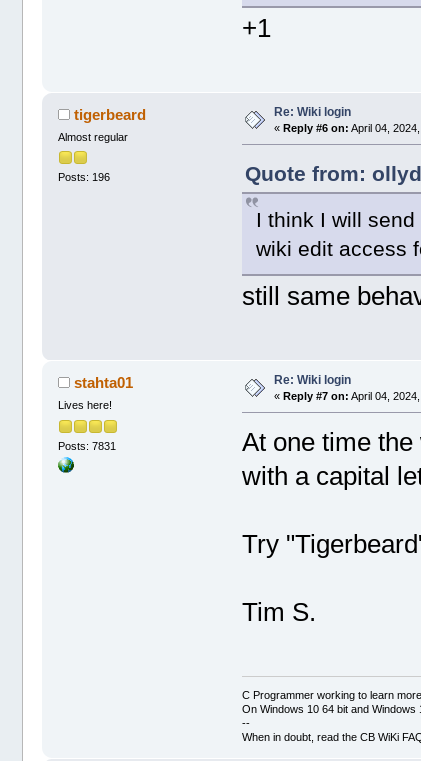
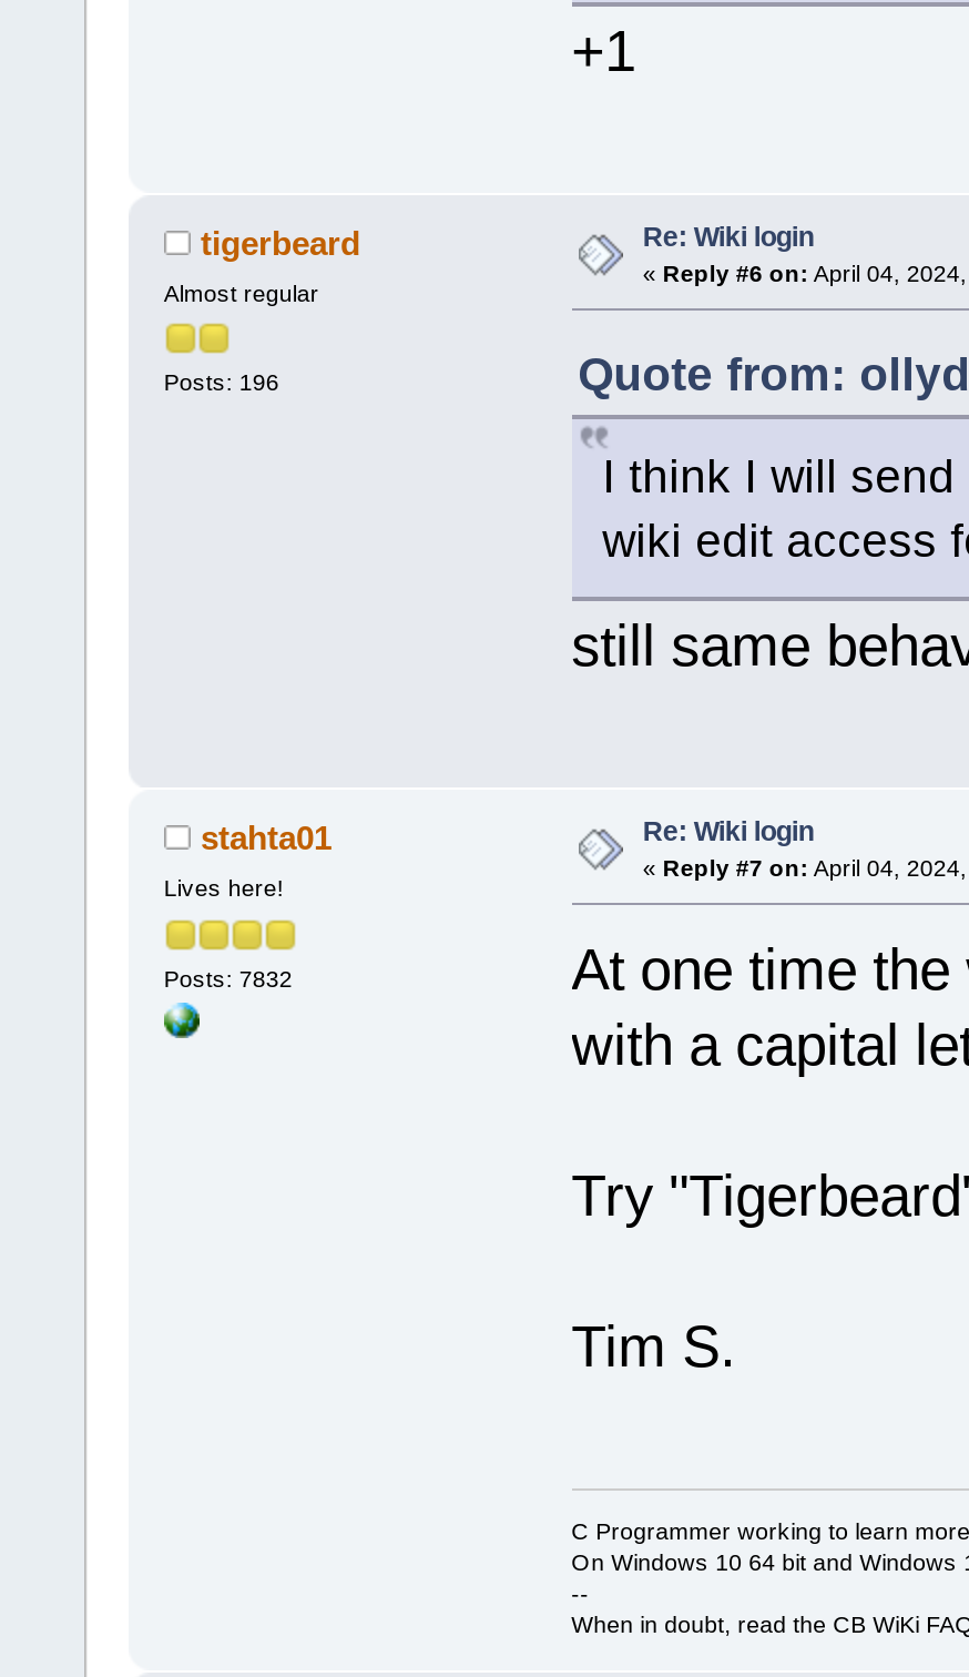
[58,440,116,452] Posts: 7831 -> [164,964,292,991] Posts: 7832

